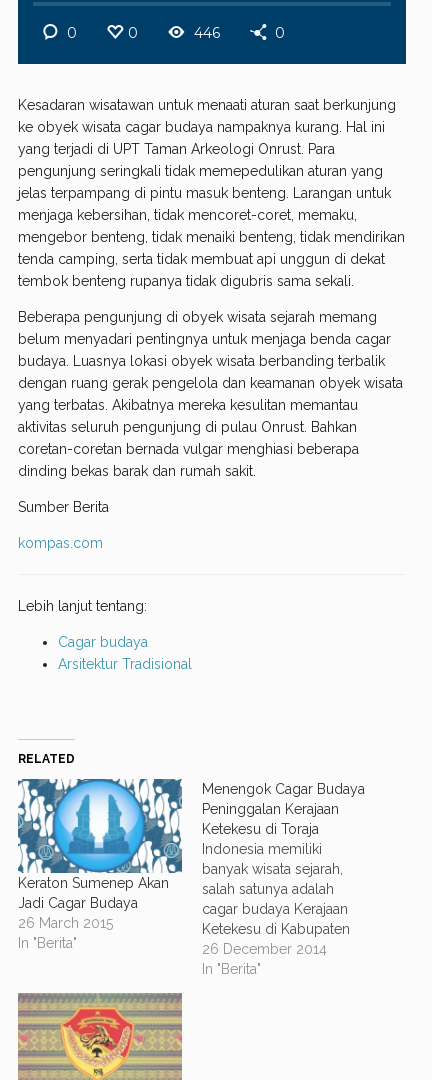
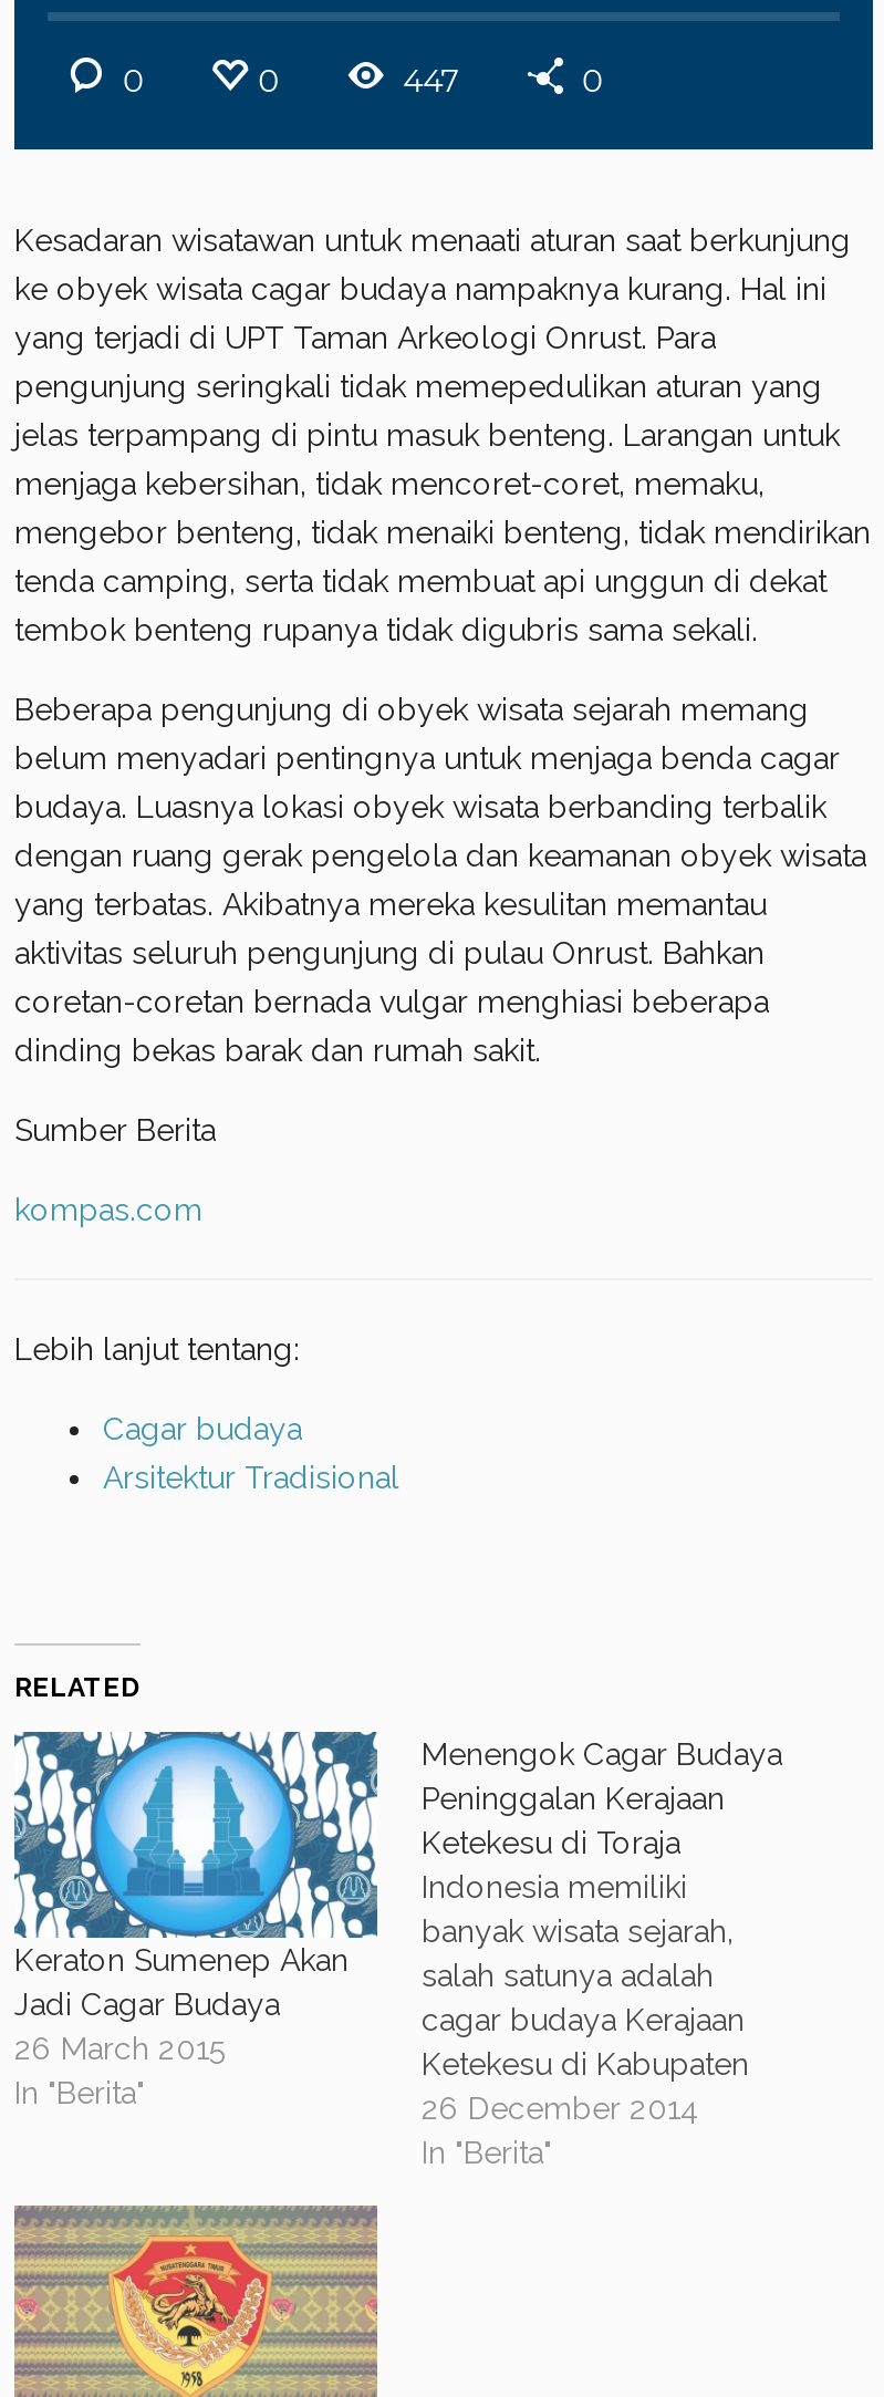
[194,24,220,42] 446 -> [403,60,460,100] 447

